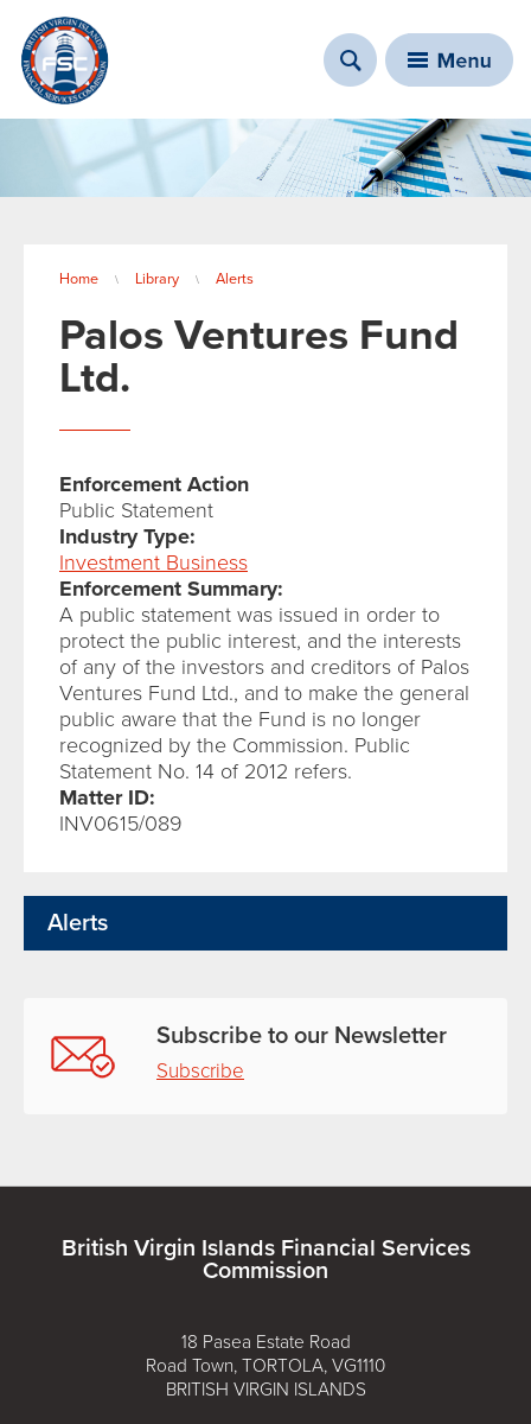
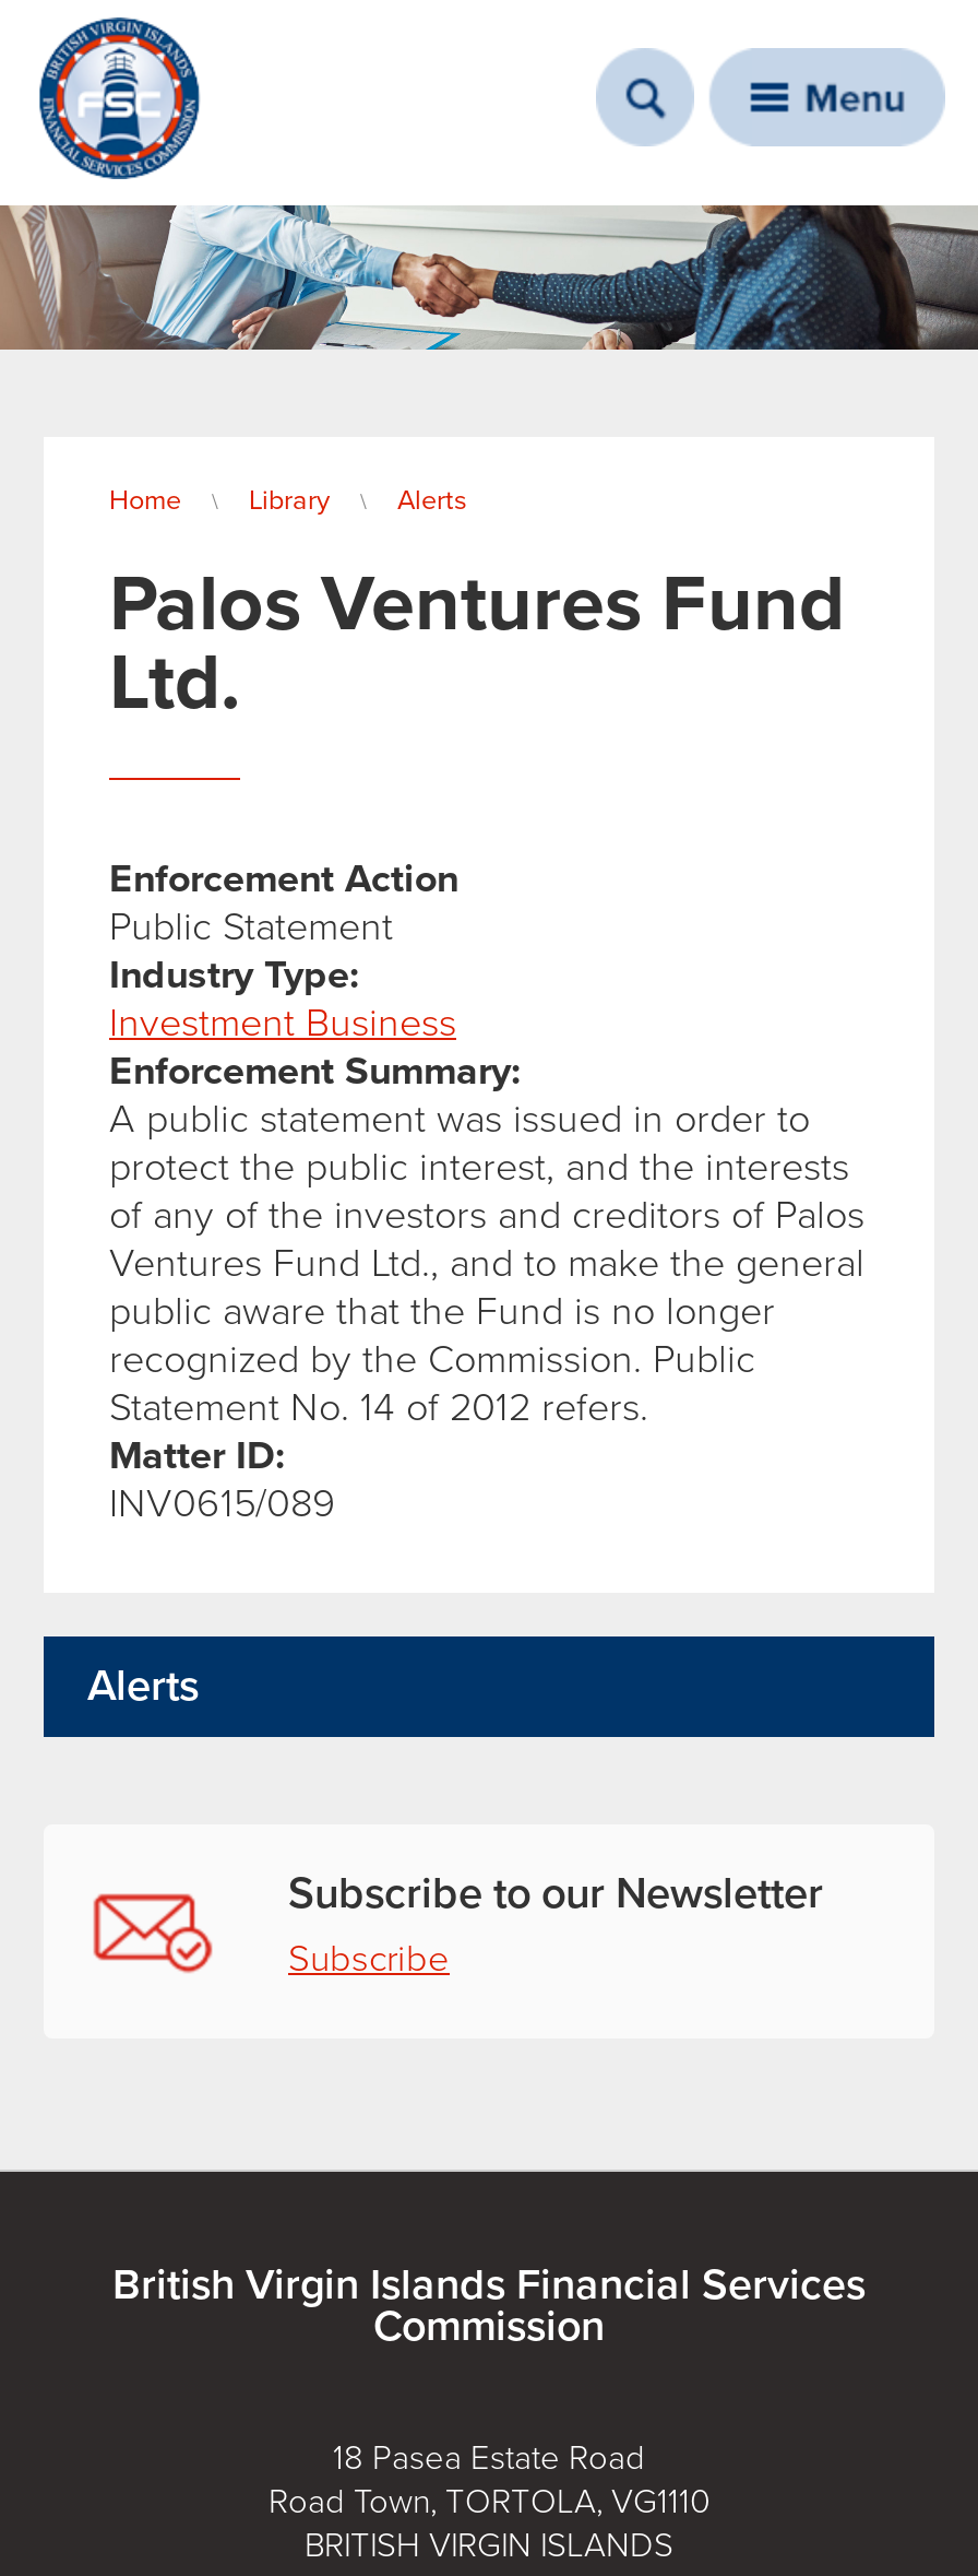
[4,117,527,198] [image] -> [7,203,971,352] [image]

